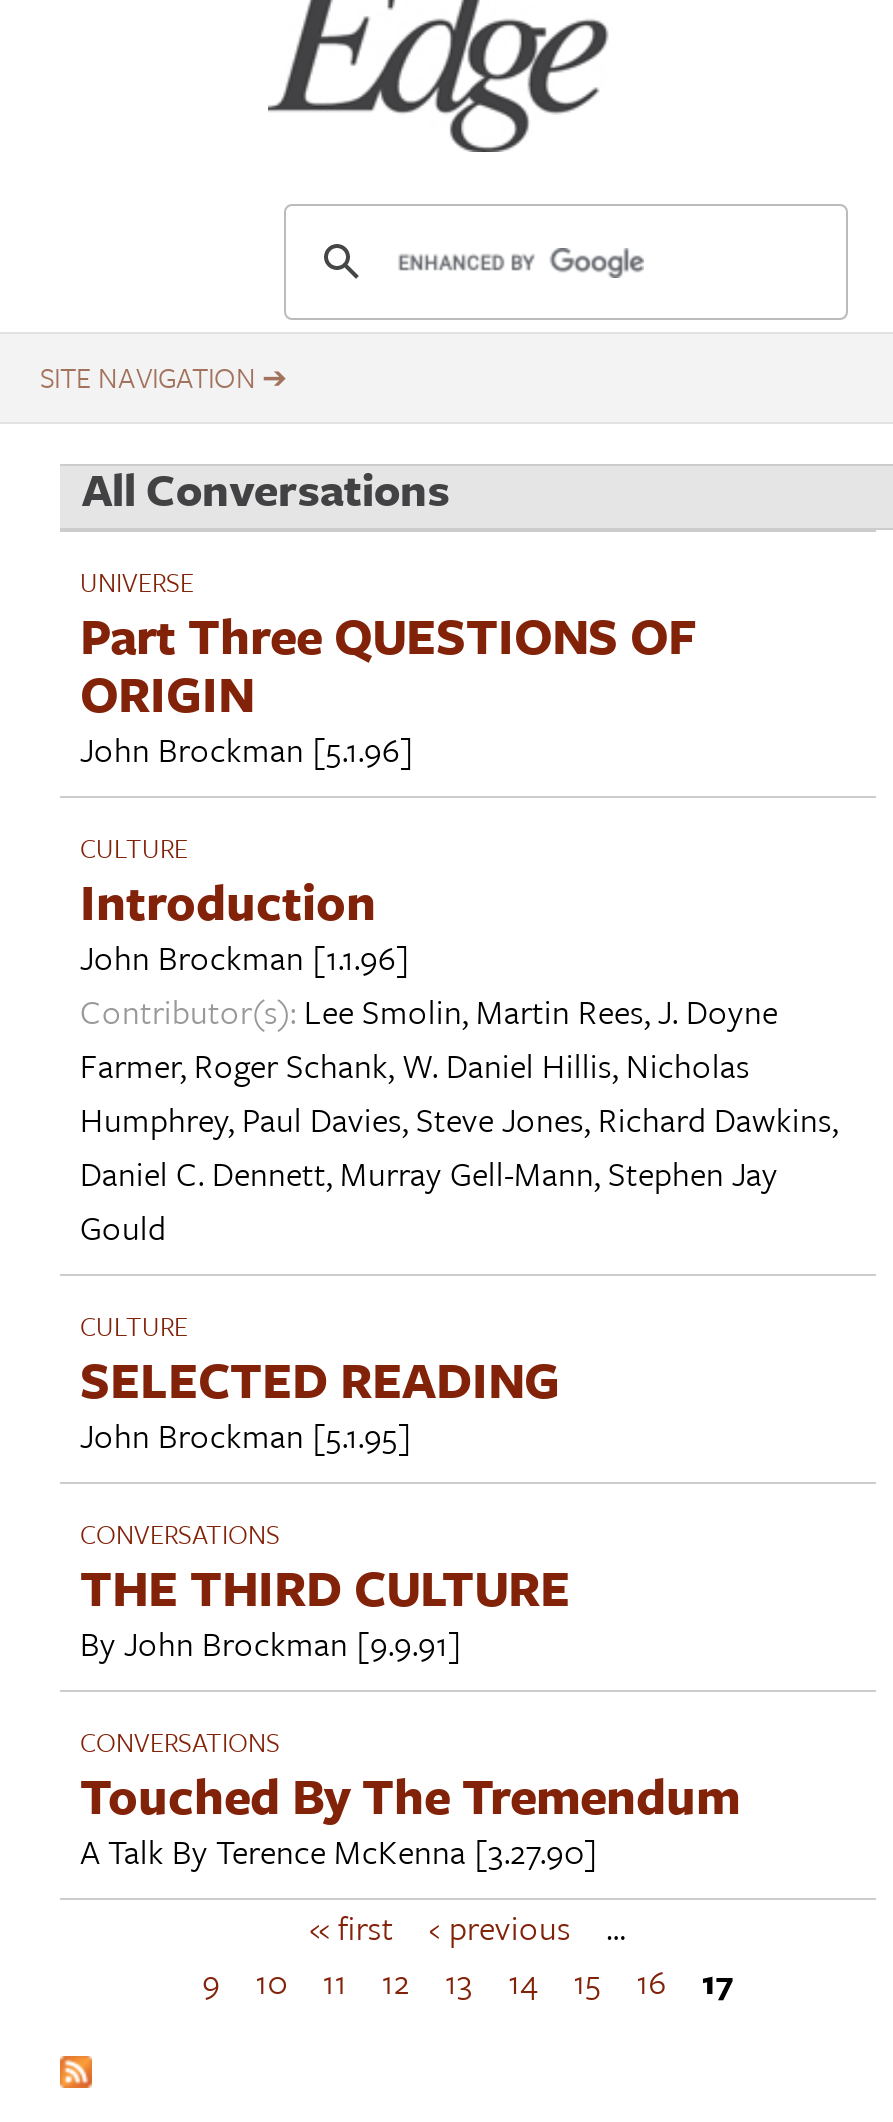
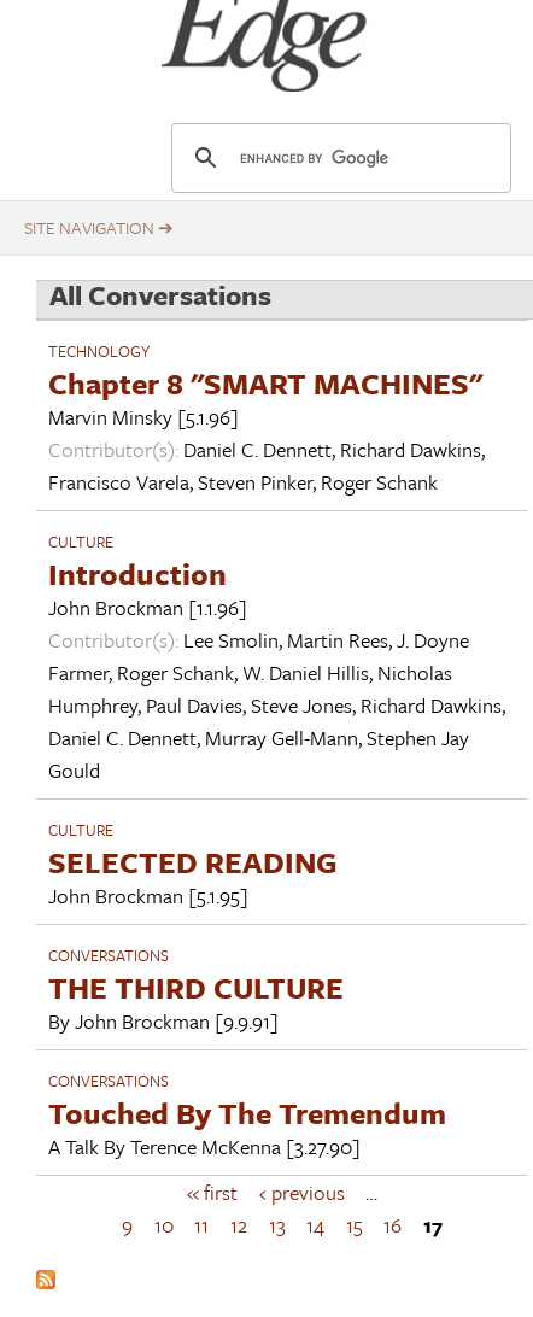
[80,561,696,773] UNIVERSE | Part Three QUESTIONS OF | ORIGIN | John Brockman [5.1.96] -> [48,339,485,497] TECHNOLOGY | Chapter 8 "SMART MACHINES" | Marvin Minsky [5.1.96] | Contributor(s): Daniel C. Dennett, Richard Dawkins, | Francisco Varela, Steven Pinker, Roger Schank

